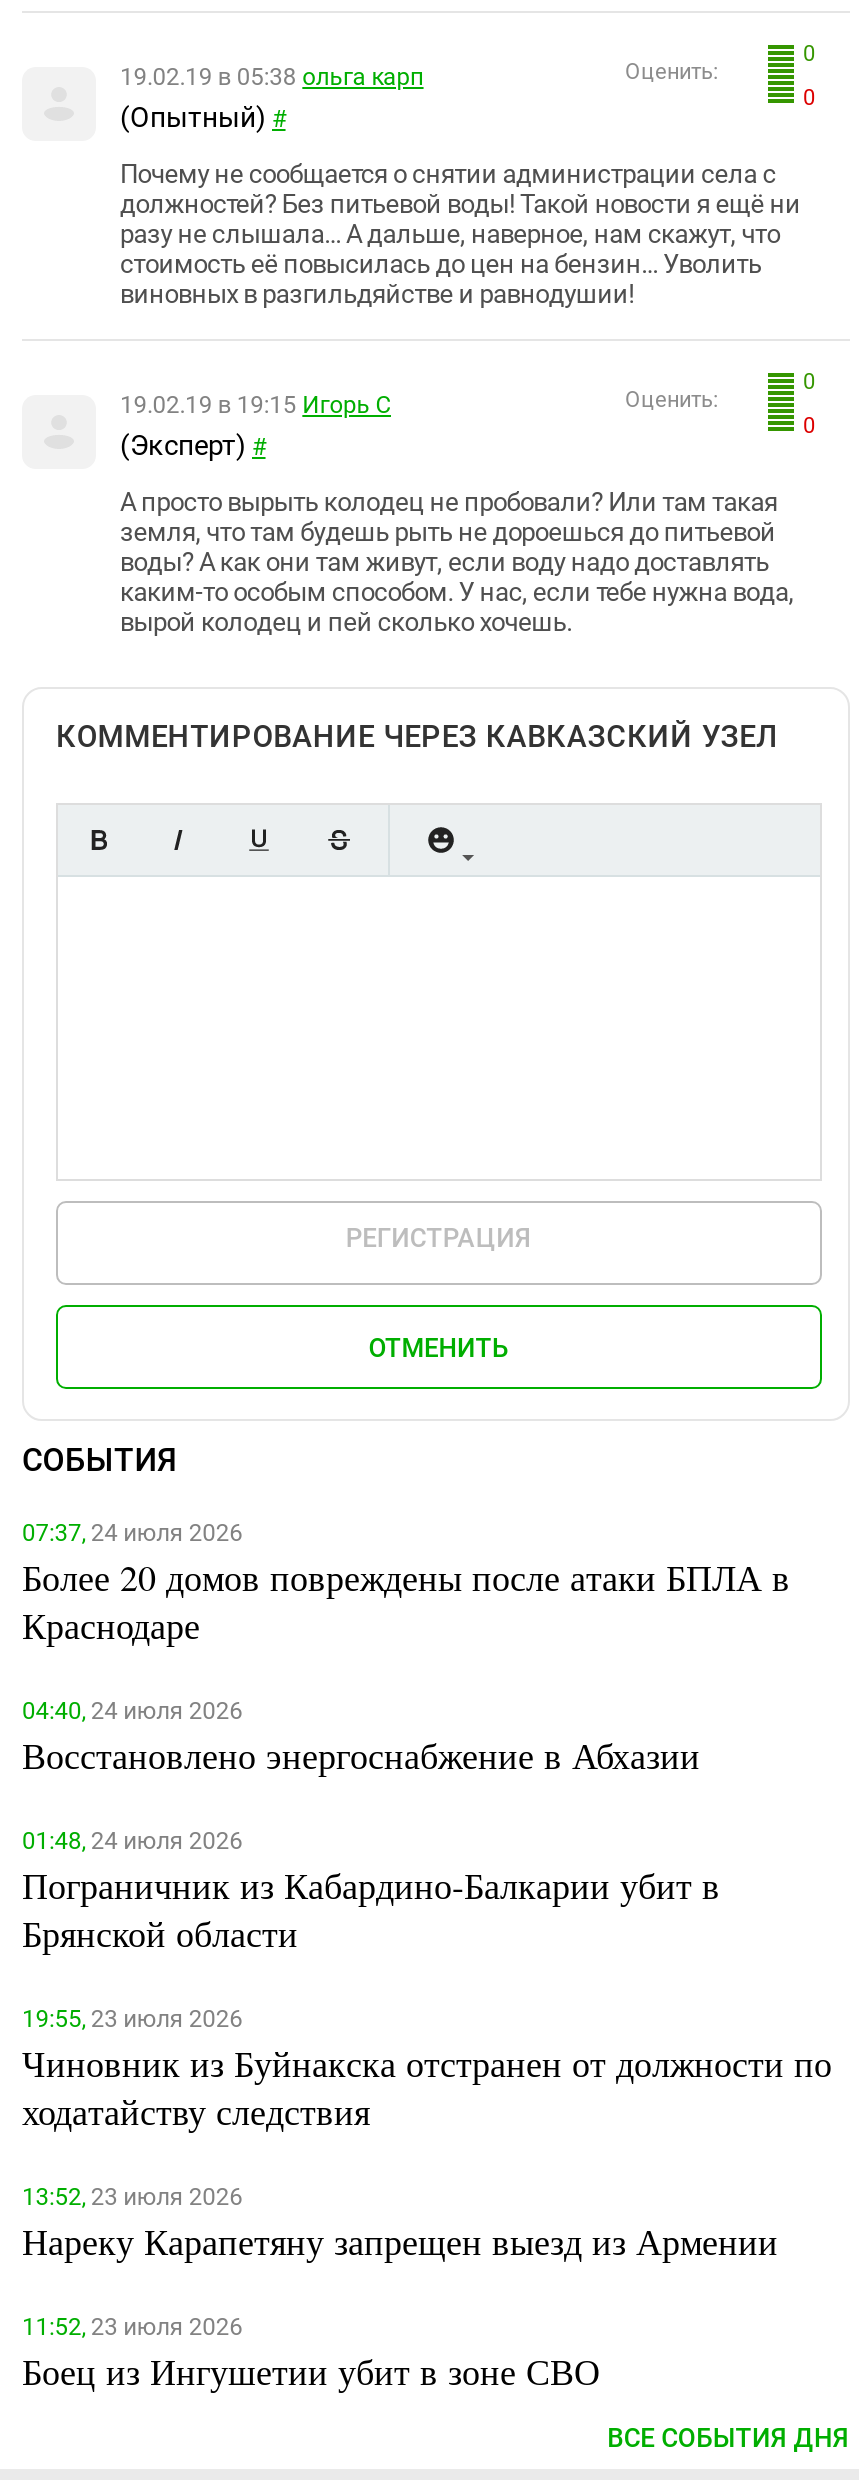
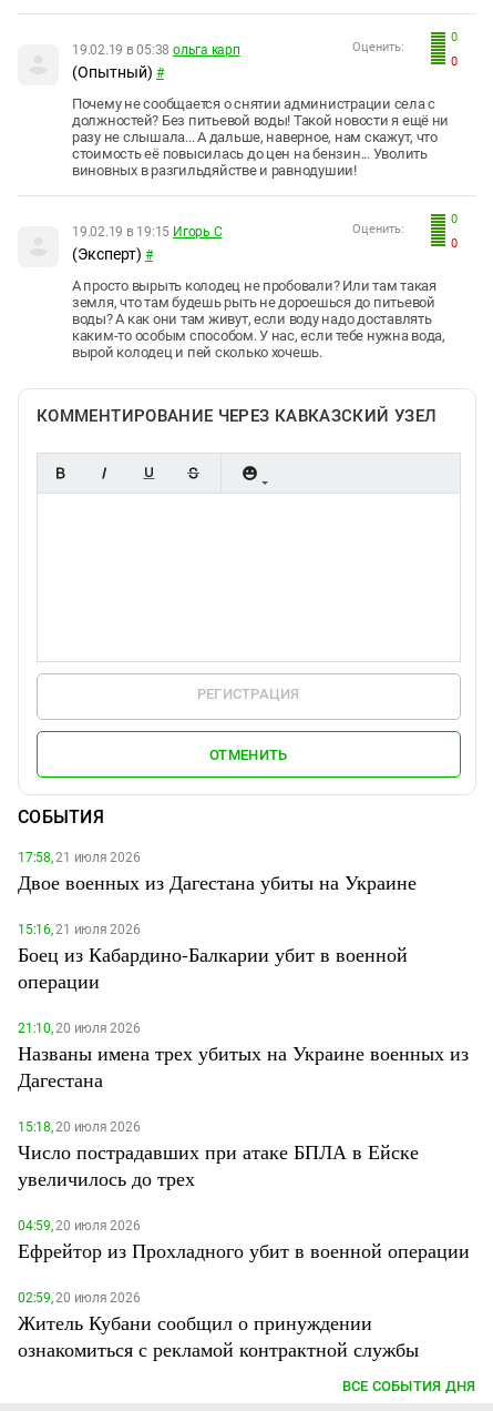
[22,1519,790,1649] 07:37, 24 июля 2026 | Более 20 домов повреждены после атаки БПЛА в | Краснодаре -> [18,850,417,895] 17:58, 21 июля 2026 | Двое военных из Дагестана убиты на Украине
[22,1697,700,1779] 04:40, 24 июля 2026 | Восстановлено энергоснабжение в Абхазии -> [18,922,408,994] 15:16, 21 июля 2026 | Боец из Кабардино-Балкарии убит в военной | операции
[22,1827,720,1957] 01:48, 24 июля 2026 | Пограничник из Кабардино-Балкарии убит в | Брянской области -> [18,1021,469,1093] 21:10, 20 июля 2026 | Названы имена трех убитых на Украине военных из | Дагестана
[22,2005,832,2135] 19:55, 23 июля 2026 | Чиновник из Буйнакска отстранен от должности по | ходатайству следствия -> [18,1119,419,1191] 15:18, 20 июля 2026 | Число пострадавших при атаке БПЛА в Ейске | увеличилось до трех
[22,2183,778,2265] 13:52, 23 июля 2026 | Нареку Карапетяну запрещен выезд из Армении -> [18,1218,470,1263] 04:59, 20 июля 2026 | Ефрейтор из Прохладного убит в военной операции
[22,2313,600,2395] 11:52, 23 июля 2026 | Боец из Ингушетии убит в зоне СВО -> [18,1290,419,1362] 02:59, 20 июля 2026 | Житель Кубани сообщил о принуждении | ознакомиться с рекламой контрактной службы

